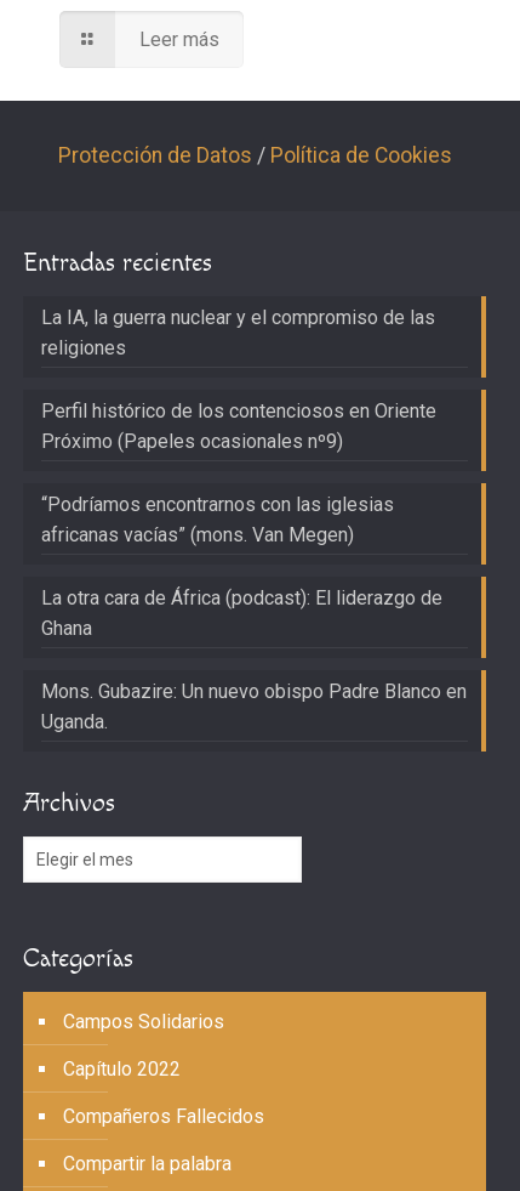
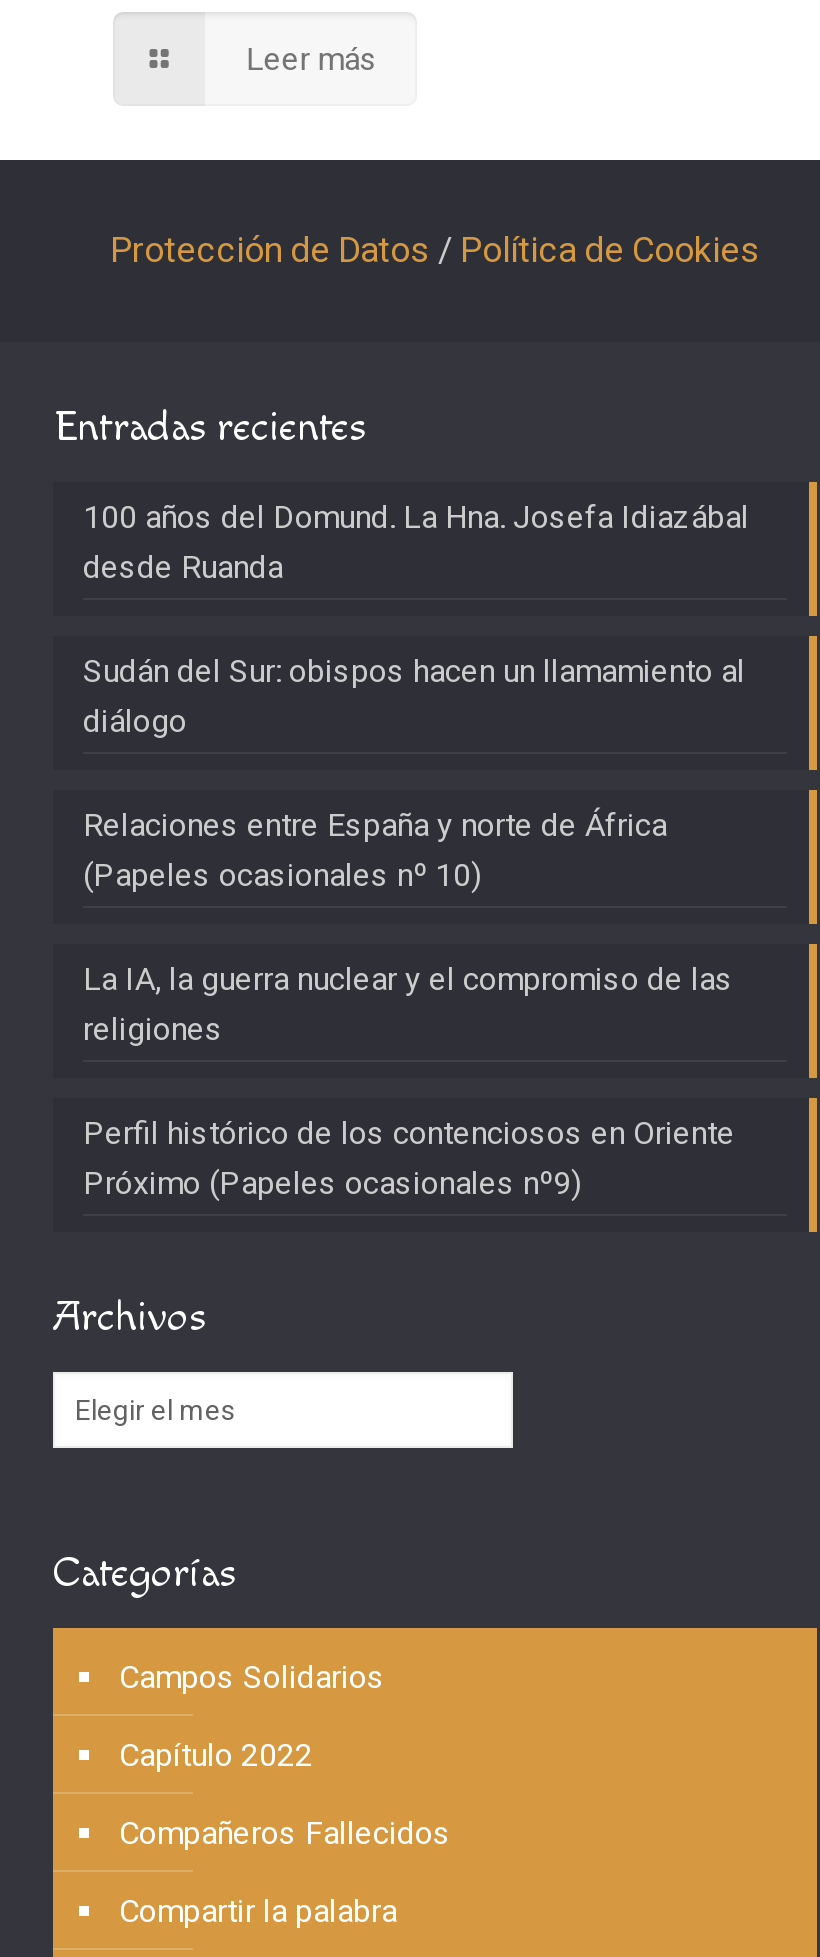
none -> [83,497,749,893] 100 años del Domund. La Hna. Josefa Idiazábal | desde Ruanda | Sudán del Sur: obispos hacen un llamamiento al | diálogo | Relaciones entre España y norte de África | (Papeles ocasionales nº 10)
moved [41,306,436,453] -> [83,959,735,1201]: La IA, la guerra nuclear y el compromiso de las | religiones | Perfil histórico de los contenciosos en Oriente | Próximo (Papeles ocasionales nº9)
[41,493,467,733] “Podríamos encontrarnos con las iglesias | africanas vacías” (mons. Van Megen) | La otra cara de África (podcast): El liderazgo de | Ghana | Mons. Gubazire: Un nuevo obispo Padre Blanco en | Uganda. -> none

